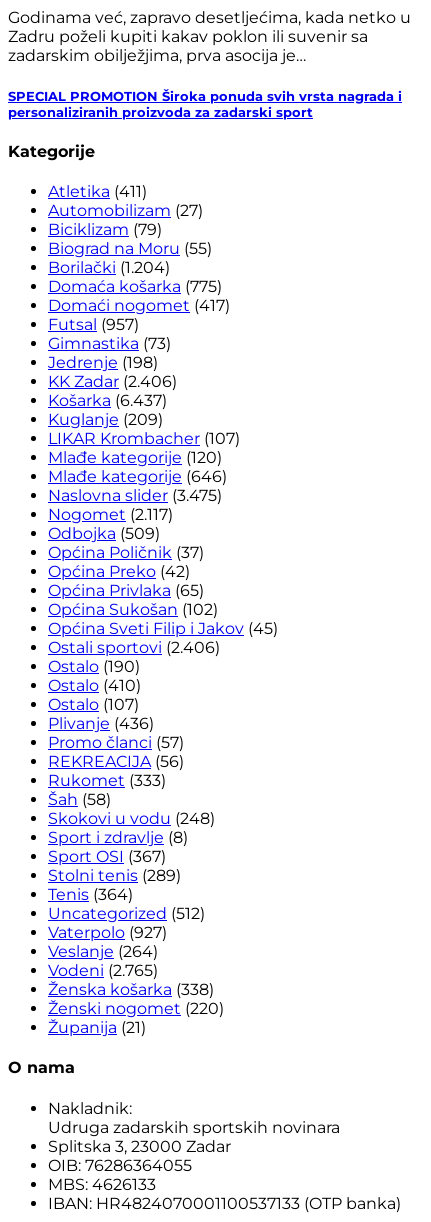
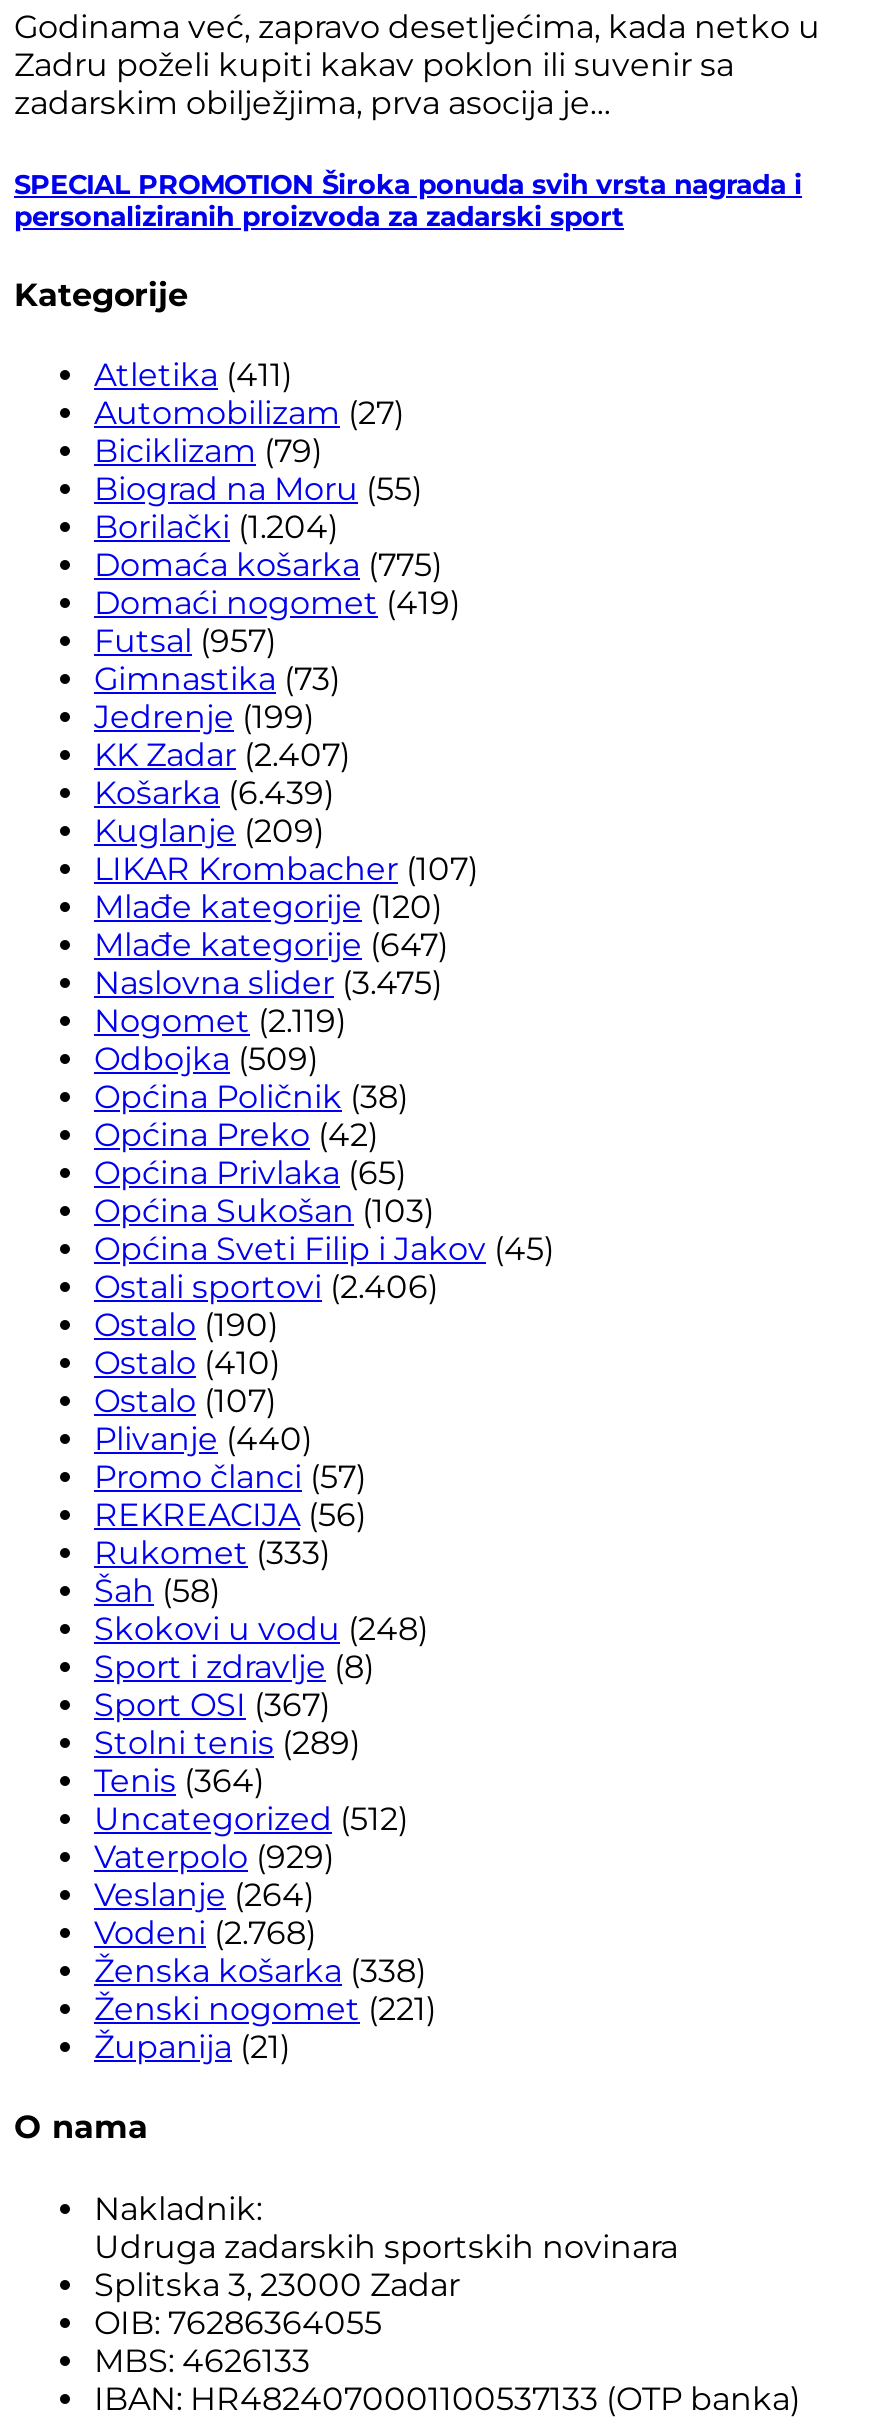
[48,296,230,315] Domaći nogomet (417) -> [94,584,460,622] Domaći nogomet (419)
[48,353,158,372] Jedrenje (198) -> [94,698,314,736] Jedrenje (199)
[48,372,177,391] KK Zadar (2.406) -> [94,736,350,774] KK Zadar (2.407)
[48,391,167,410] Košarka (6.437) -> [94,774,334,812] Košarka (6.439)
[48,467,227,486] Mlađe kategorije (646) -> [94,926,448,964] Mlađe kategorije (647)
[48,505,173,524] Nogomet (2.117) -> [94,1002,346,1040] Nogomet (2.119)
[48,543,204,562] Općina Poličnik (37) -> [94,1078,408,1116] Općina Poličnik (38)
[48,600,218,619] Općina Sukošan (102) -> [94,1192,434,1230] Općina Sukošan (103)
[48,714,154,733] Plivanje (436) -> [94,1420,312,1458] Plivanje (440)
[48,923,167,942] Vaterpolo (927) -> [94,1838,334,1876] Vaterpolo (929)
[48,961,158,980] Vodeni (2.765) -> [94,1914,316,1952] Vodeni (2.768)
[48,999,224,1018] Ženski nogomet (220) -> [94,1990,436,2028] Ženski nogomet (221)

